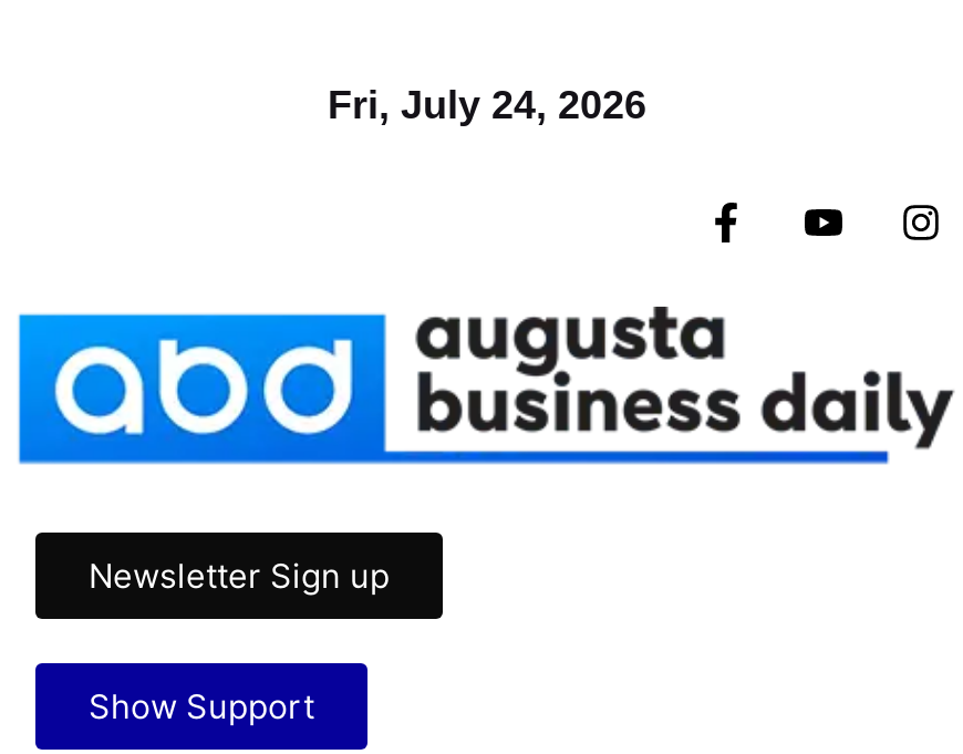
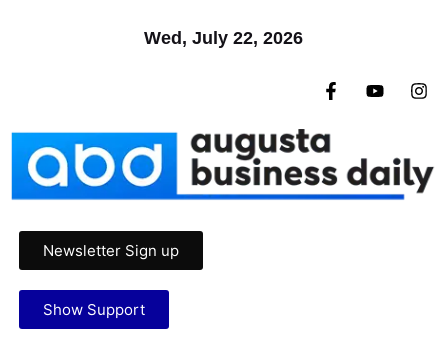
[328,83,646,127] Fri, July 24, 2026 -> [143,28,302,48] Wed, July 22, 2026

